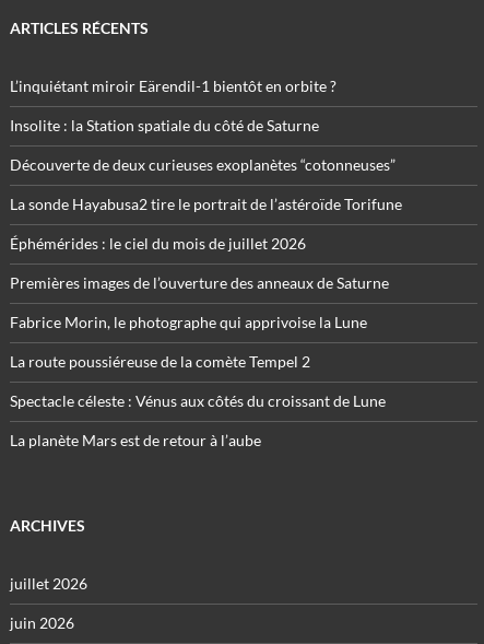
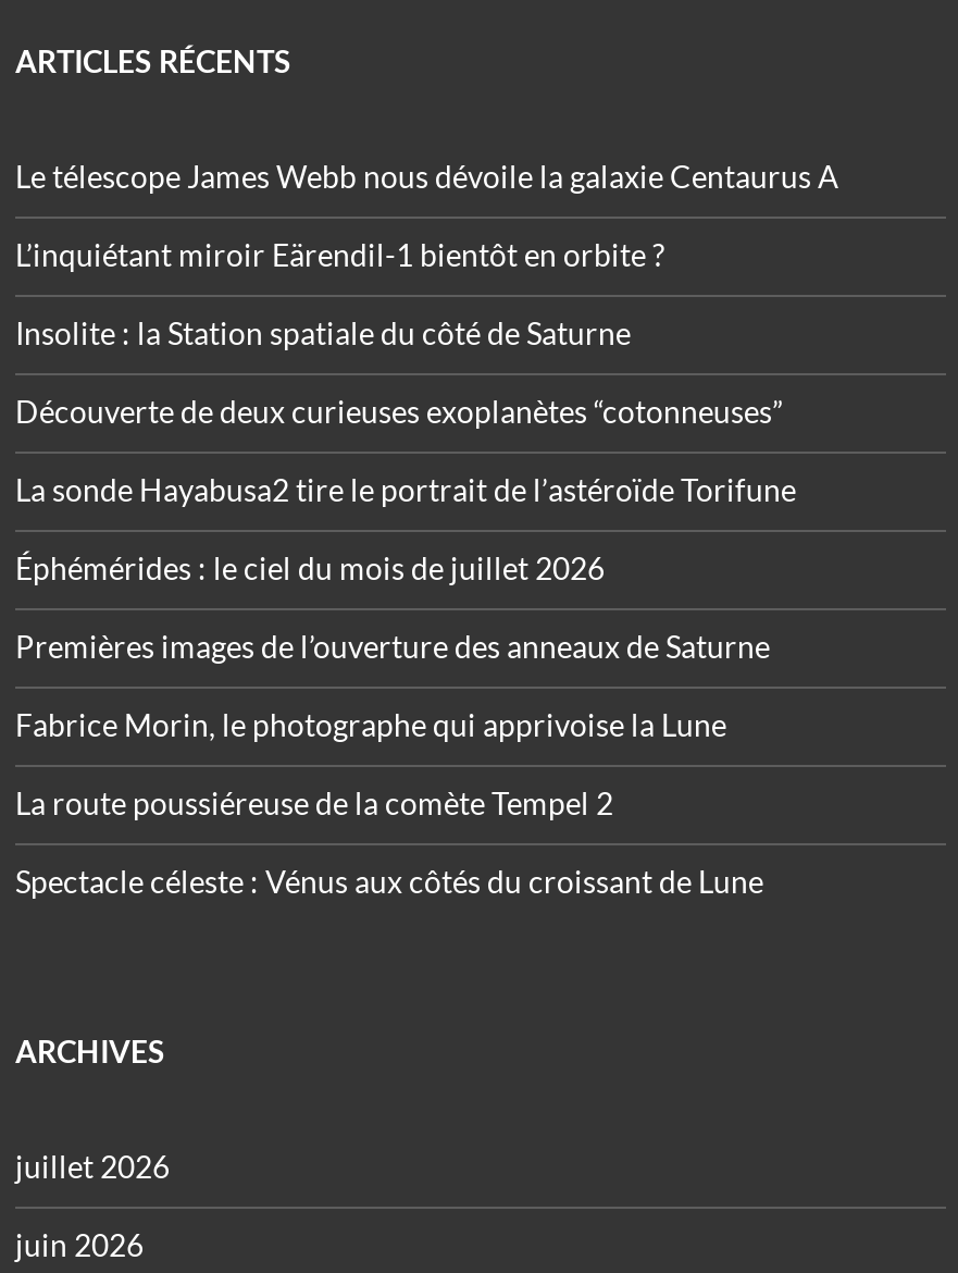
none -> [15,156,839,193] Le télescope James Webb nous dévoile la galaxie Centaurus A
moved [10,77,402,410] -> [15,235,796,898]: L’inquiétant miroir Eärendil-1 bientôt en orbite ? | Insolite : la Station spatiale du côté de Saturne | Découverte de deux curieuses exoplanètes “cotonneuses” | ... | La route poussiéreuse de la comète Tempel 2 | Spectacle céleste : Vénus aux côtés du croissant de Lune
[10,431,261,450] La planète Mars est de retour à l’aube -> none

